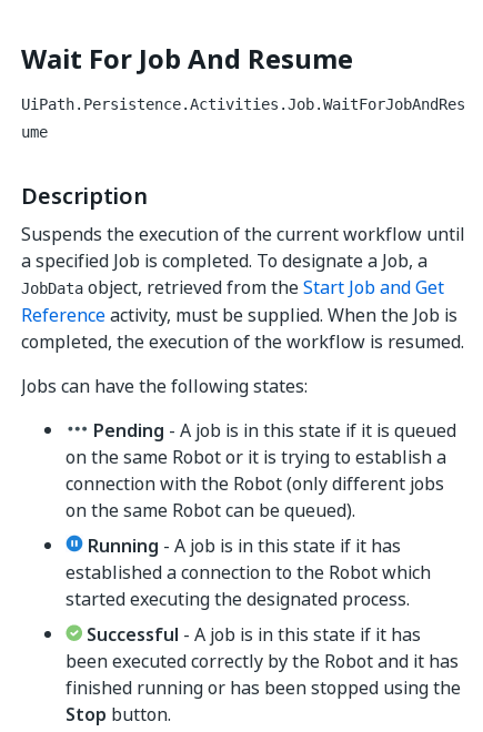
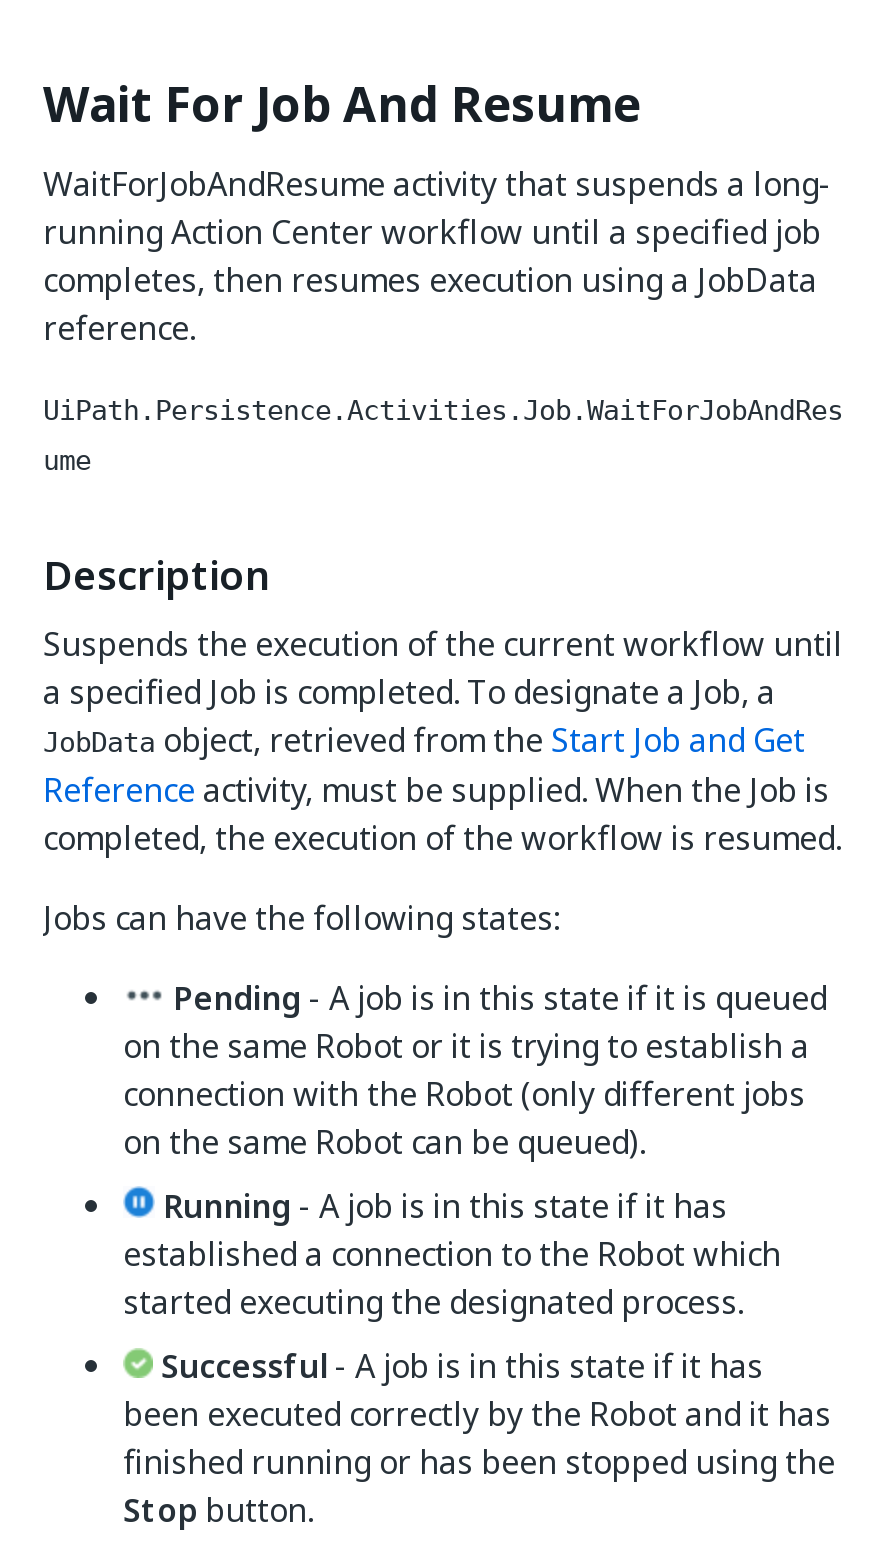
none -> [43,160,831,352] WaitForJobAndResume activity that suspends a long- | running Action Center workflow until a specified job | completes, then resumes execution using a JobData | reference.

